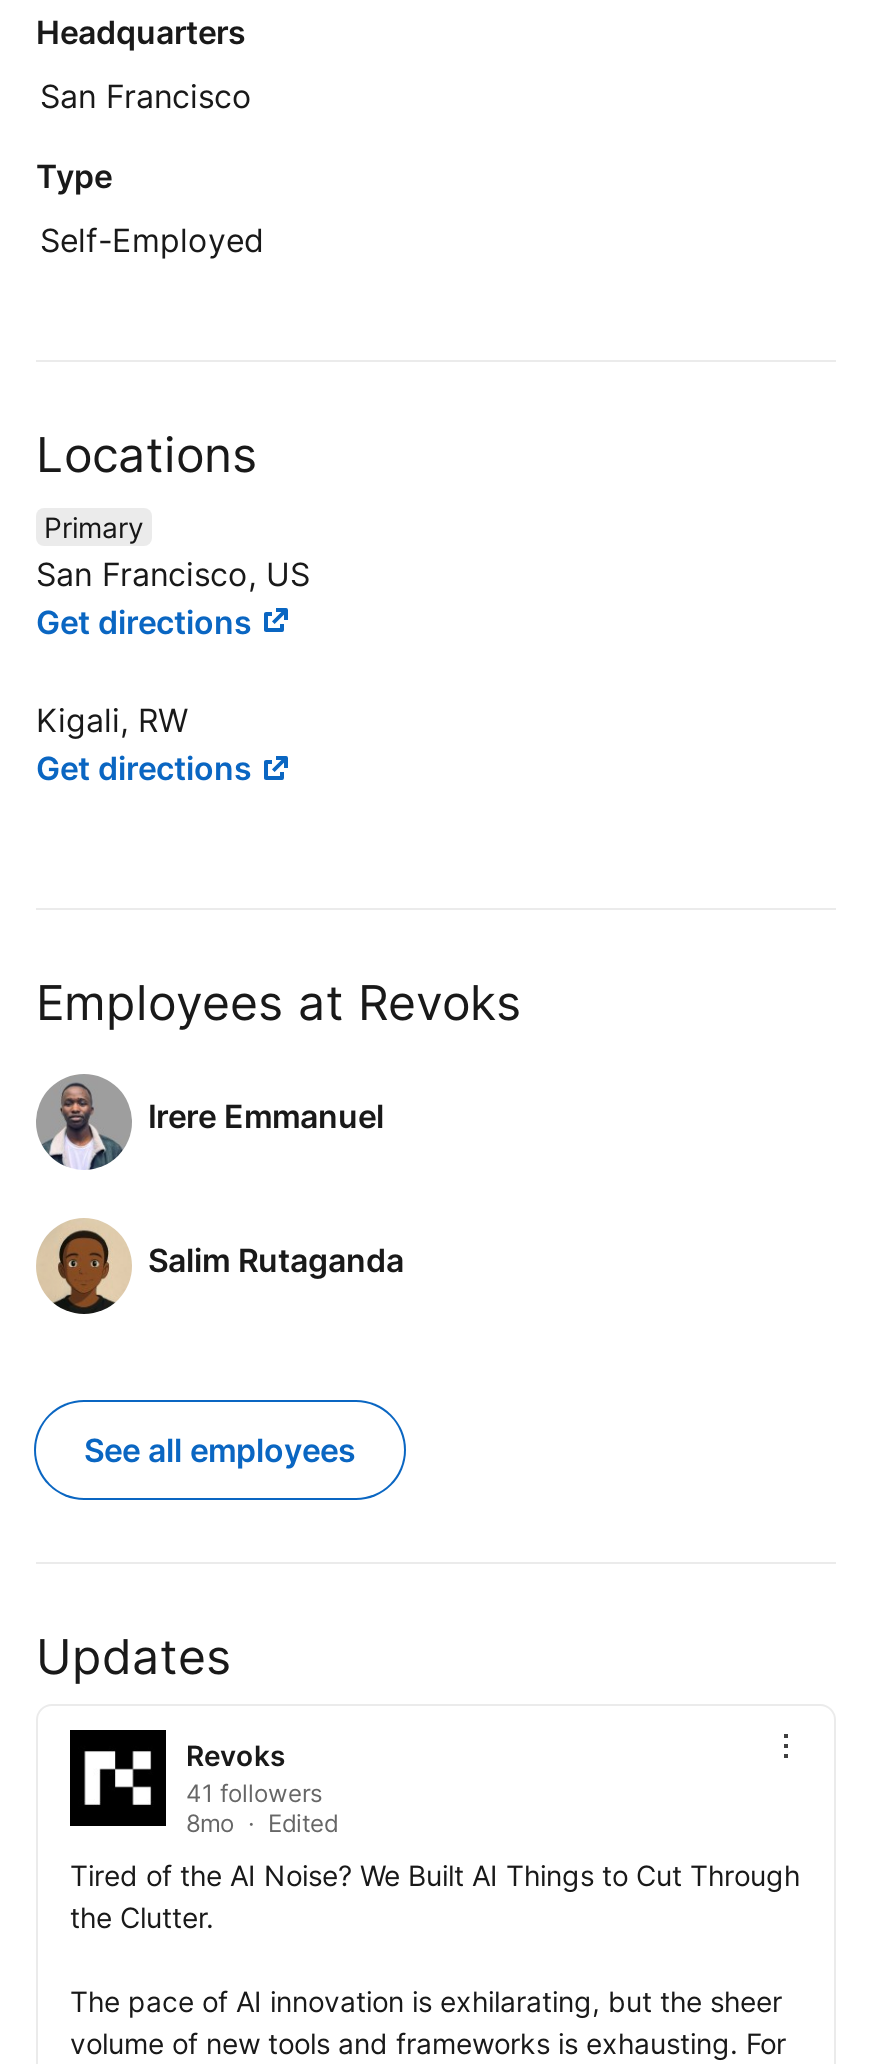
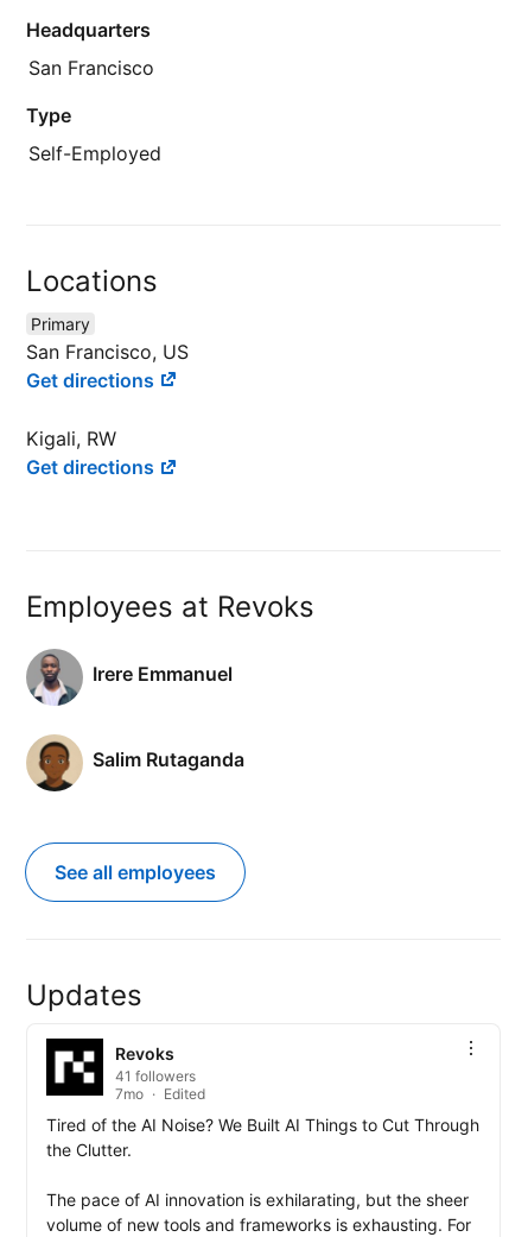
[186,1808,338,1838] 8mo Edited -> [115,1085,205,1103] 7mo Edited

